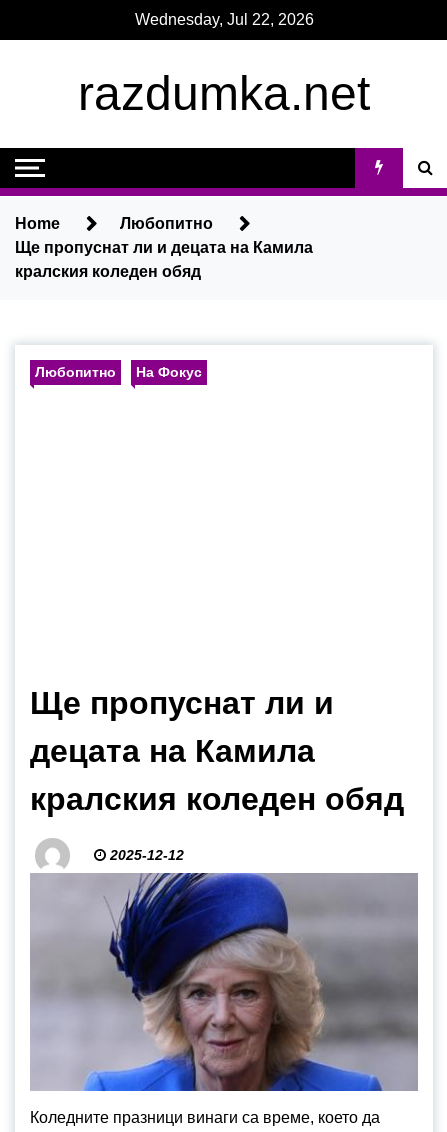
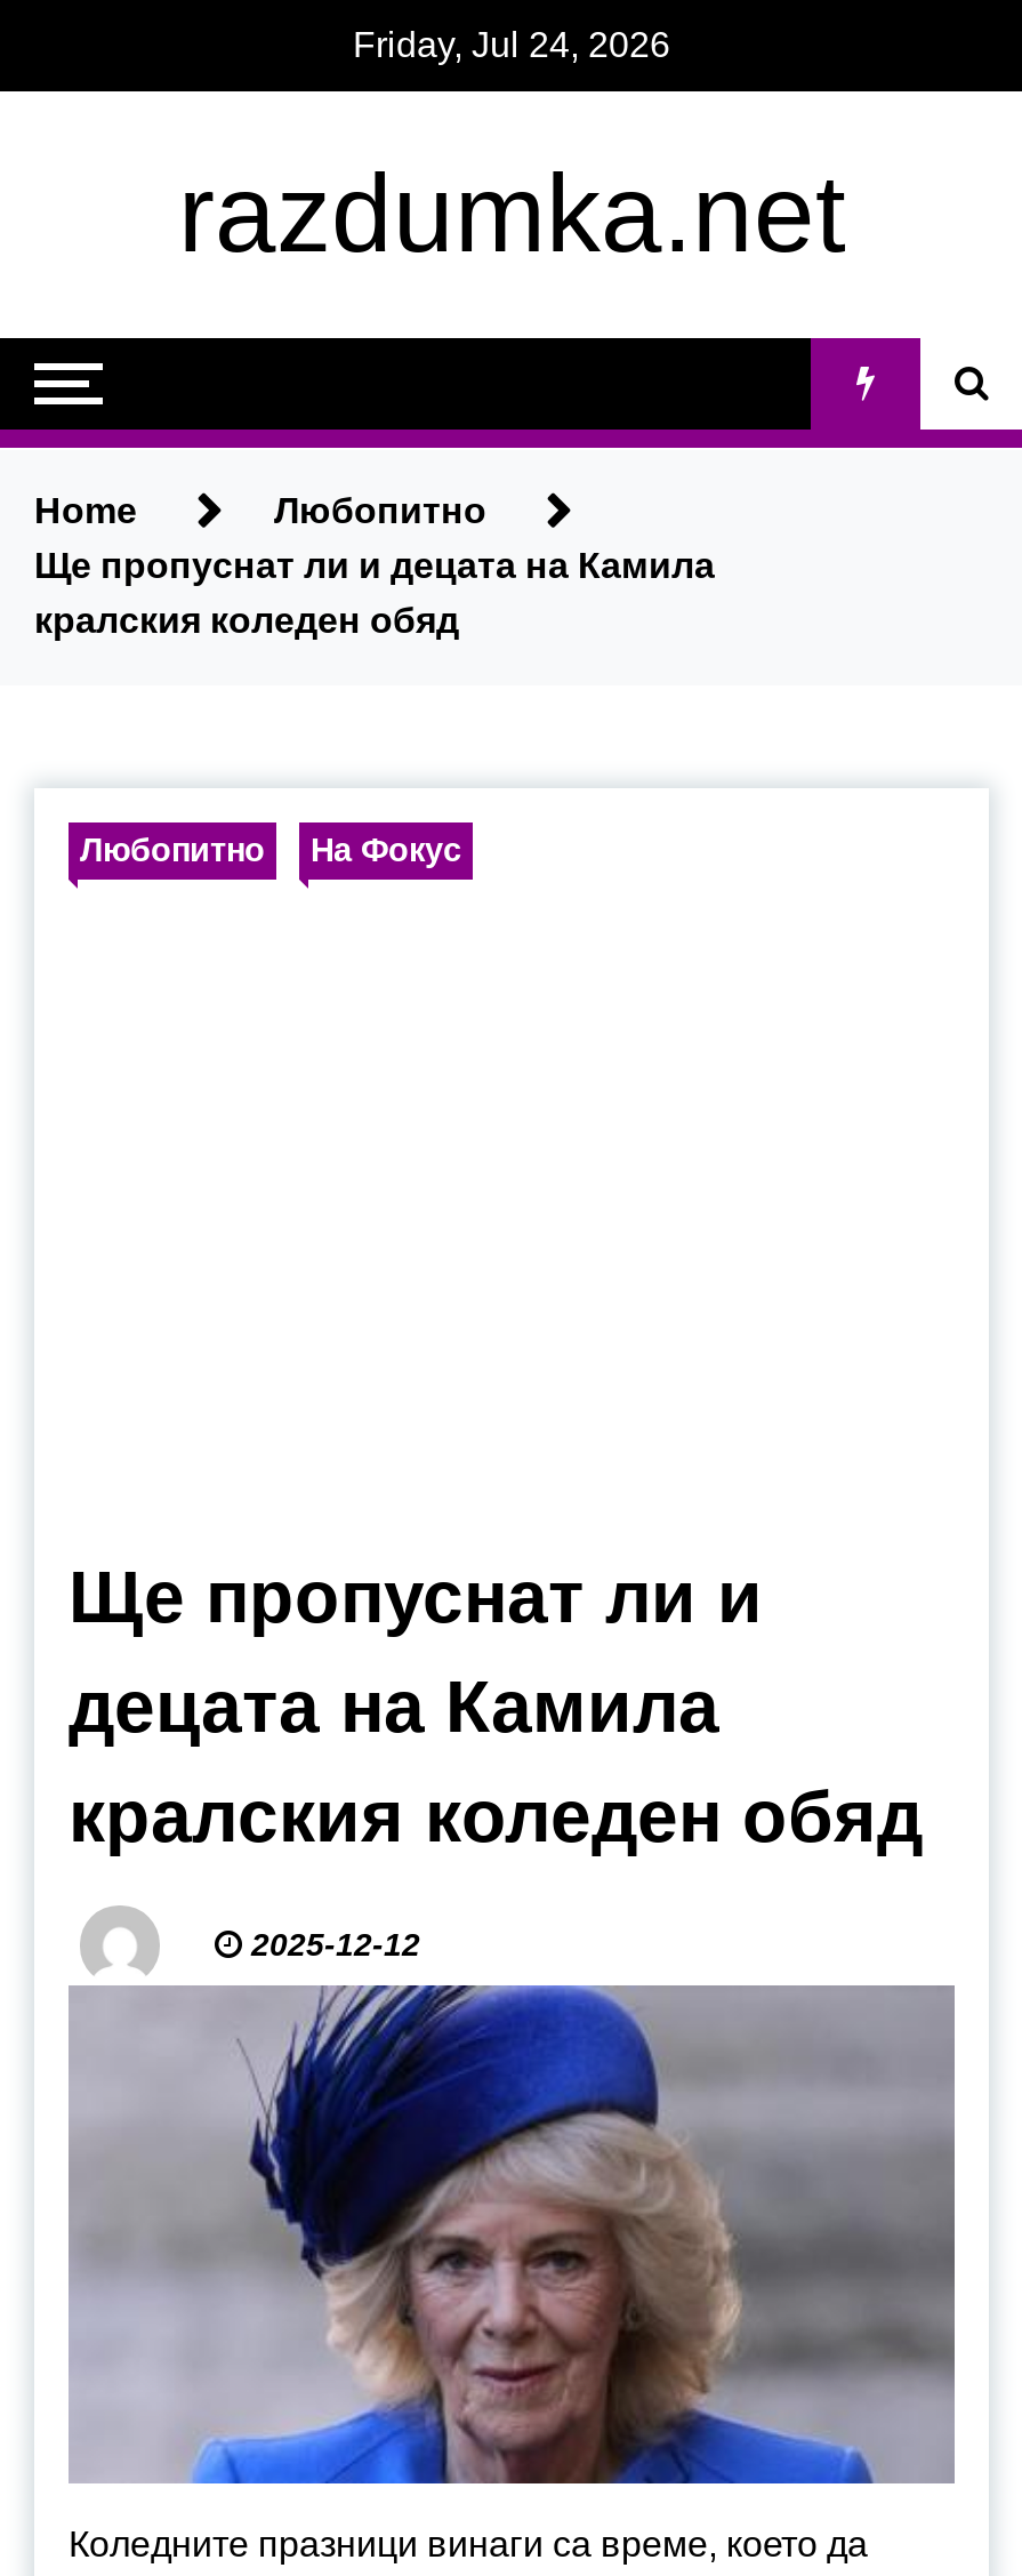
[134,11,313,28] Wednesday, Jul 22, 2026 -> [353,25,670,64] Friday, Jul 24, 2026

